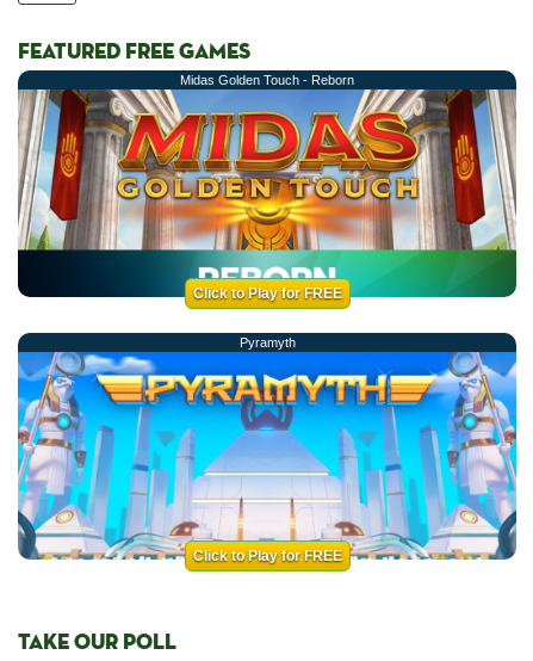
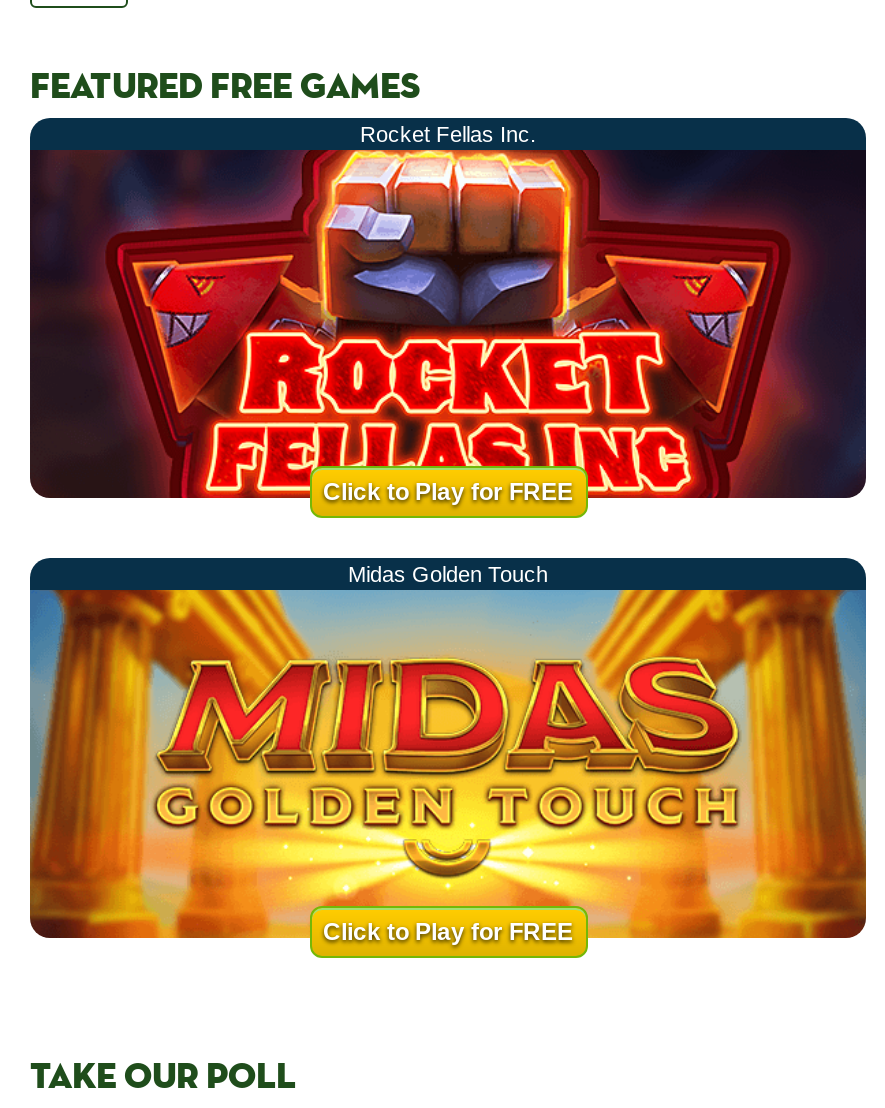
[180,72,354,87] Midas Golden Touch - Reborn -> [360,121,536,145] Rocket Fellas Inc.
[18,88,516,349] [image] | Pyramyth -> [28,150,868,585] [image] | Midas Golden Touch
[17,351,517,561] [image] -> [28,588,868,940] [image]

